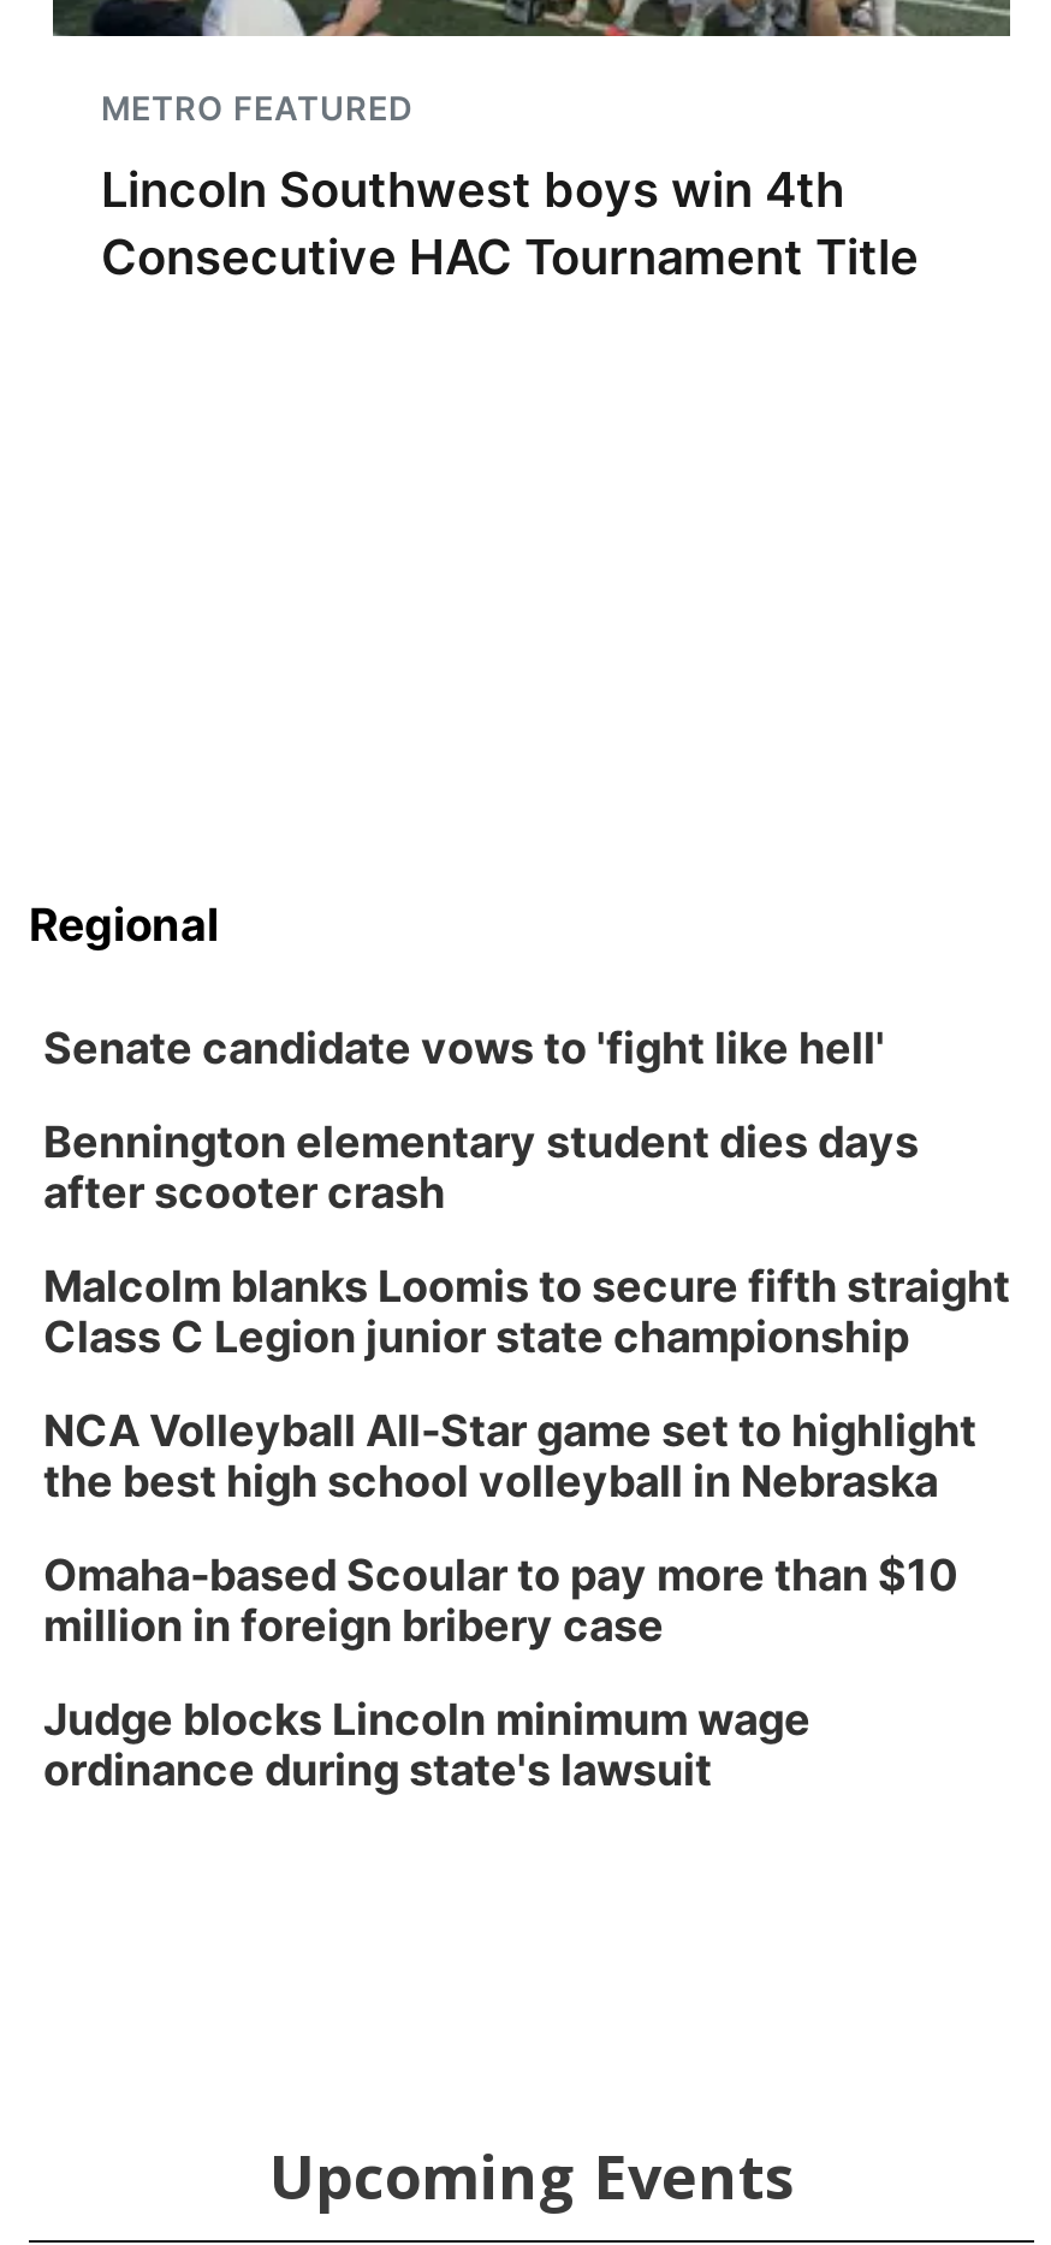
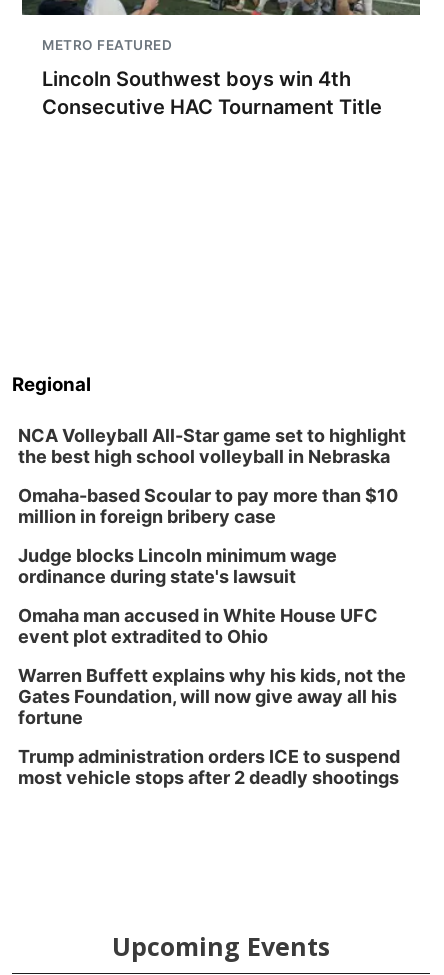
[43,1023,1010,1362] Senate candidate vows to 'fight like hell' | Bennington elementary student dies days | after scooter crash | Malcolm blanks Loomis to secure fifth straight | Class C Legion junior state championship -> none
moved [43,1405,976,1795] -> [18,425,406,587]: NCA Volleyball All-Star game set to highlight | the best high school volleyball in Nebraska | Omaha-based Scoular to pay more than $10 | million in foreign bribery case | Judge blocks Lincoln minimum wage | ordinance during state's lawsuit
none -> [18,605,406,788] Omaha man accused in White House UFC | event plot extradited to Ohio | Warren Buffett explains why his kids, not the | Gates Foundation, will now give away all his | fortune | Trump administration orders ICE to suspend | most vehicle stops after 2 deadly shootings

